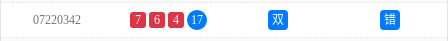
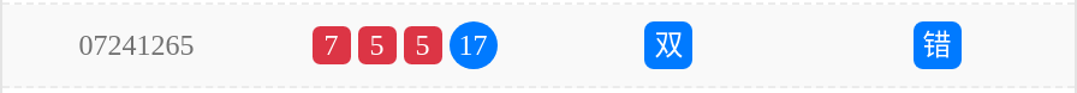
[33,13,81,27] 07220342 -> [79,29,194,62] 07241265
[154,13,160,27] 6 -> [370,29,384,62] 5
[173,13,179,27] 4 -> [415,29,430,62] 5

